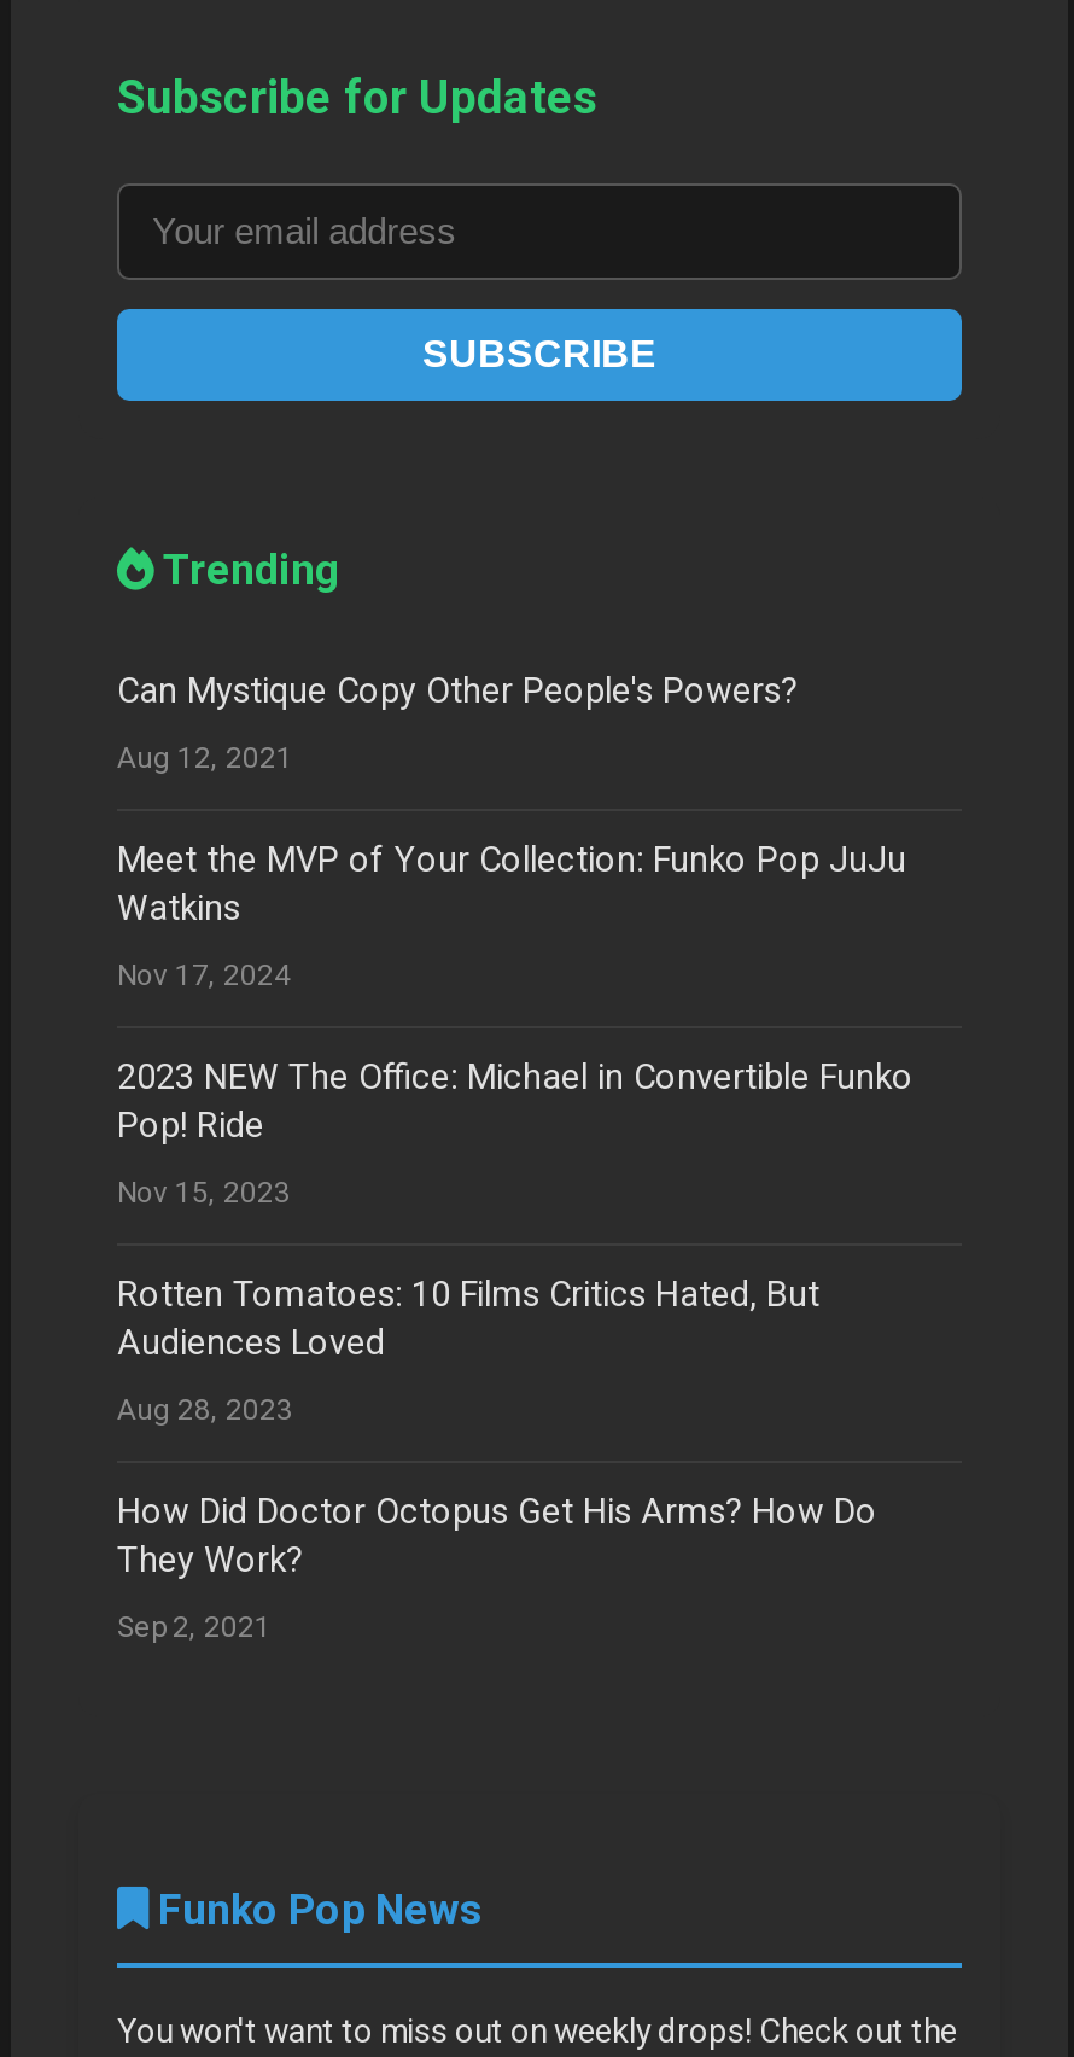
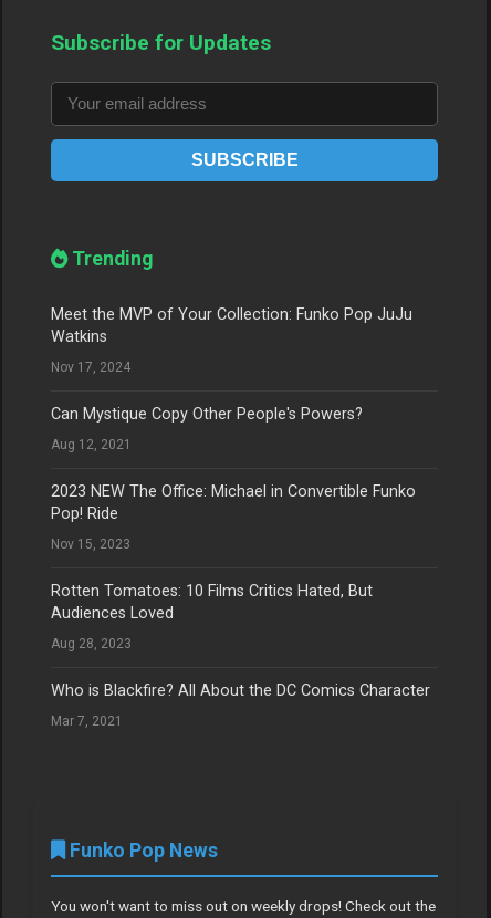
moved [117,670,798,775] -> [51,404,363,452]: Can Mystique Copy Other People's Powers? | Aug 12, 2021
moved [117,839,906,992] -> [51,305,412,375]: Meet the MVP of Your Collection: Funko Pop JuJu | Watkins | Nov 17, 2024
[117,1491,877,1580] How Did Doctor Octopus Get His Arms? How Do | They Work? -> [51,681,430,700] Who is Blackfire? All About the DC Comics Character
[117,1610,272,1644] Sep 2, 2021 -> [51,713,123,729] Mar 7, 2021

